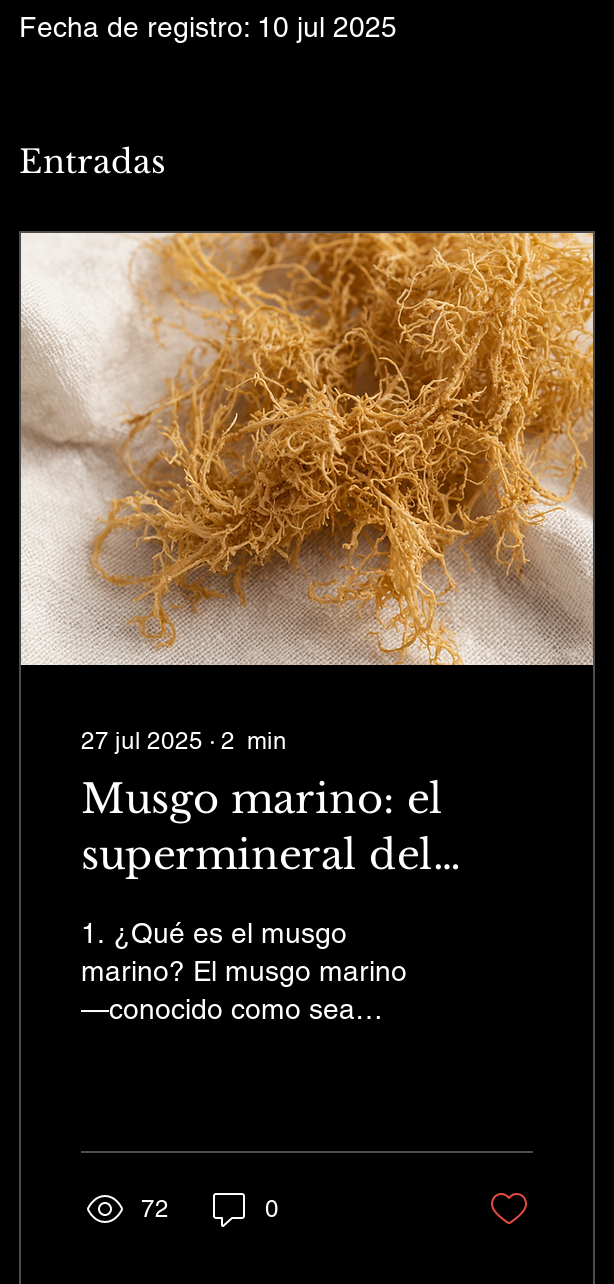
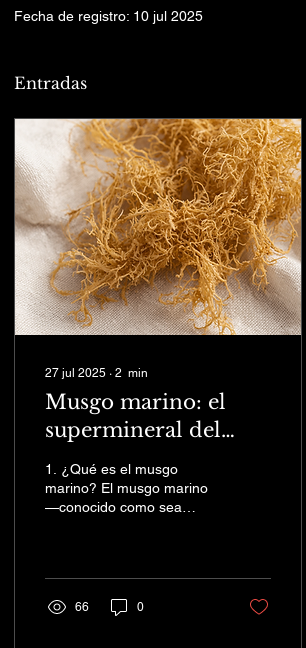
[141,1195,169,1223] 72 -> [75,600,89,614] 66

